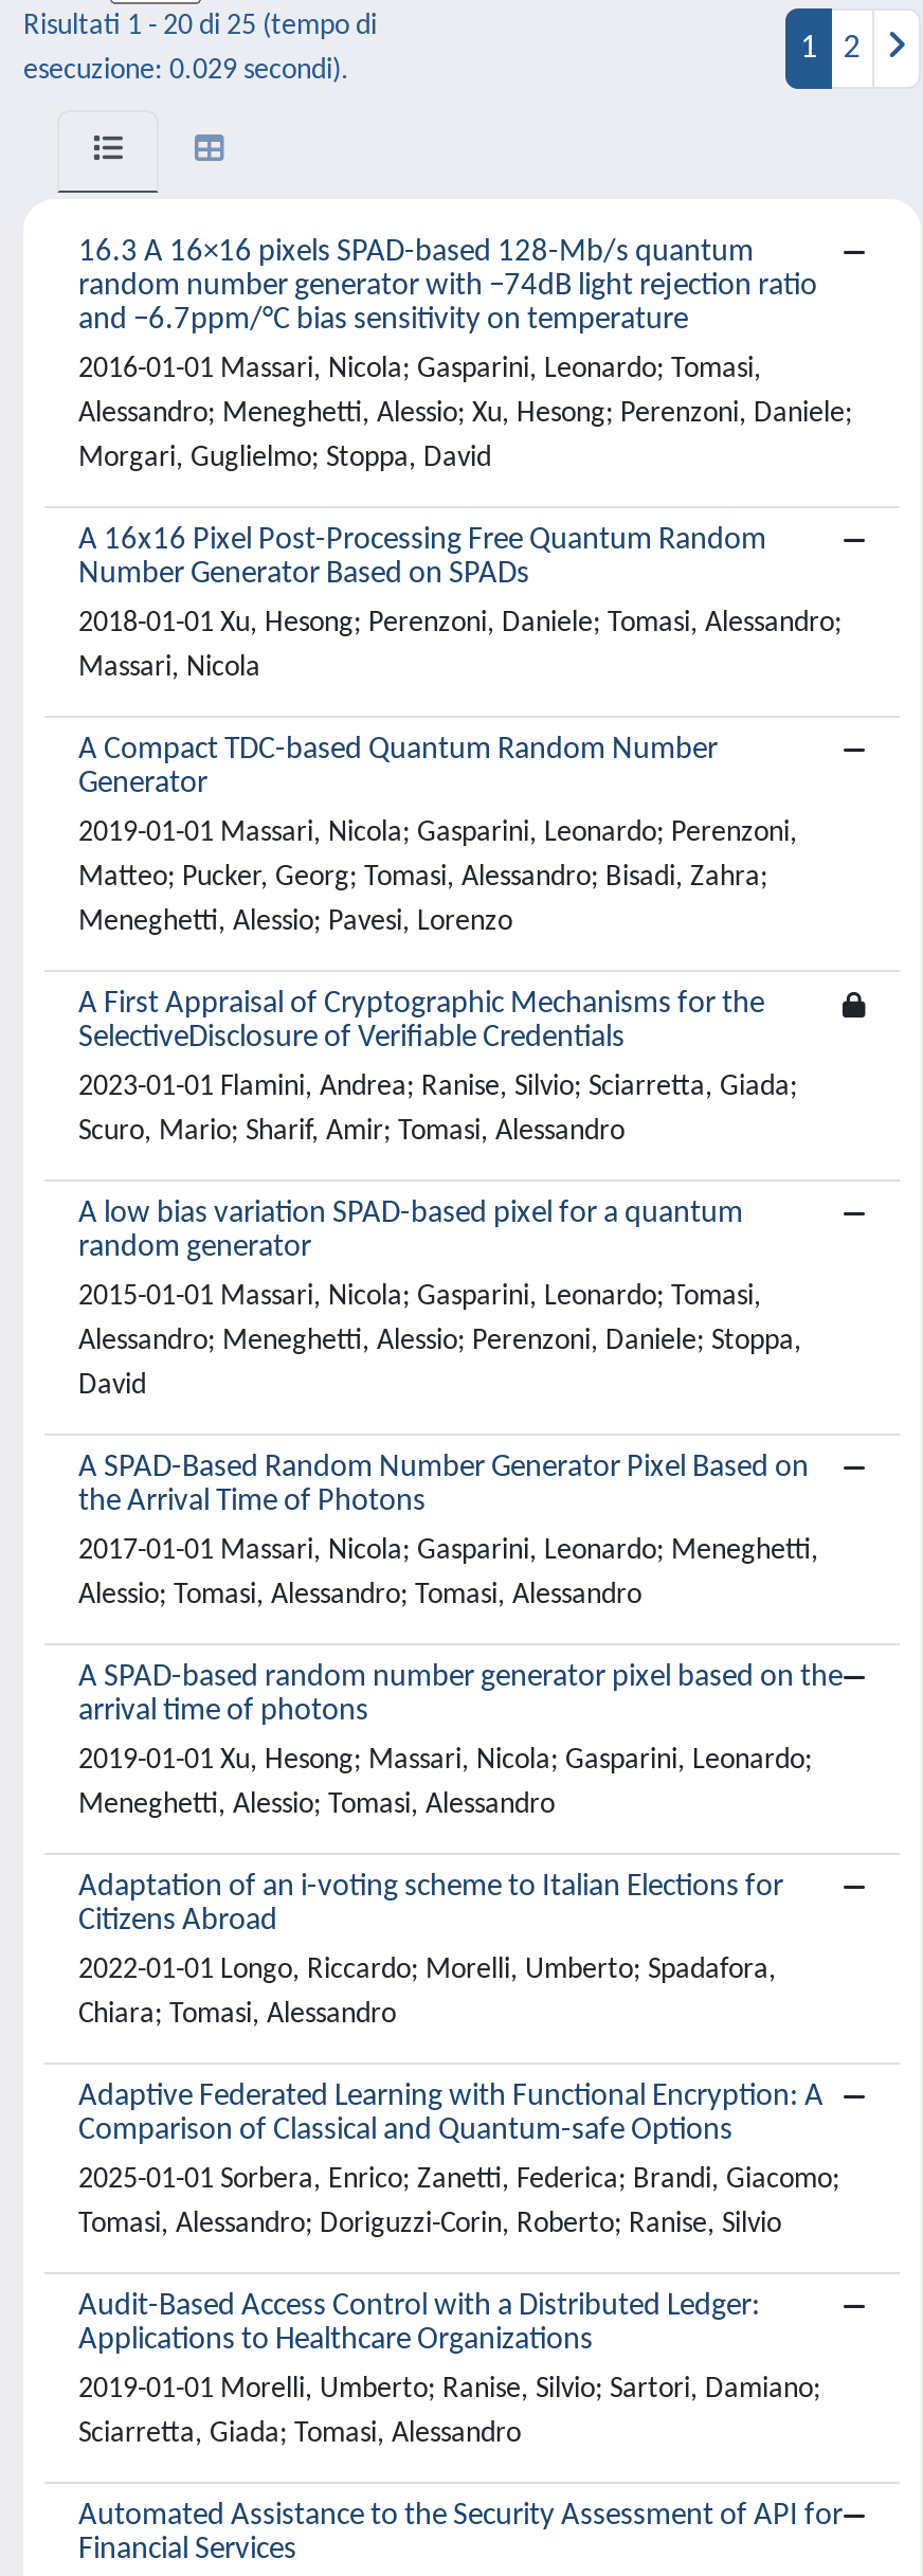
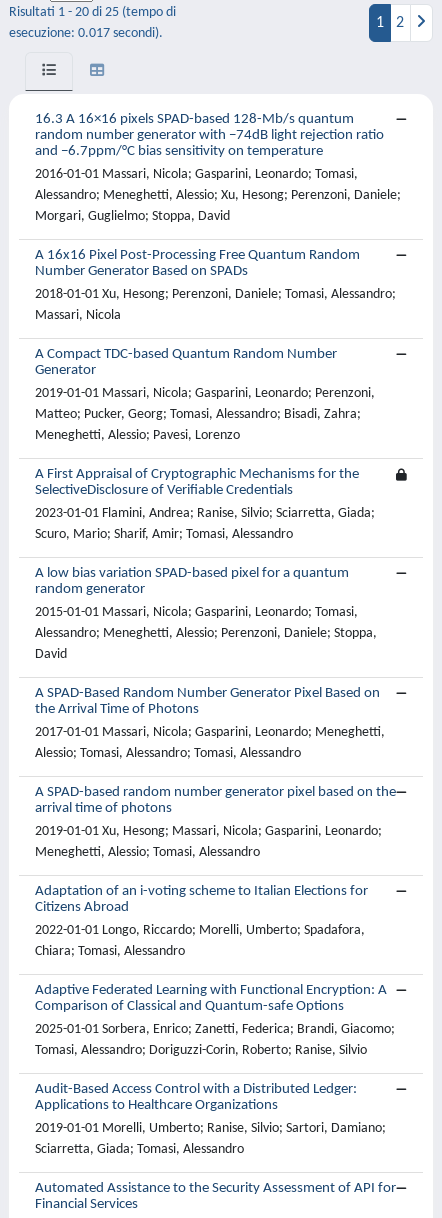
[23,55,349,87] esecuzione: 0.029 secondi). -> [9,26,163,41] esecuzione: 0.017 secondi).

